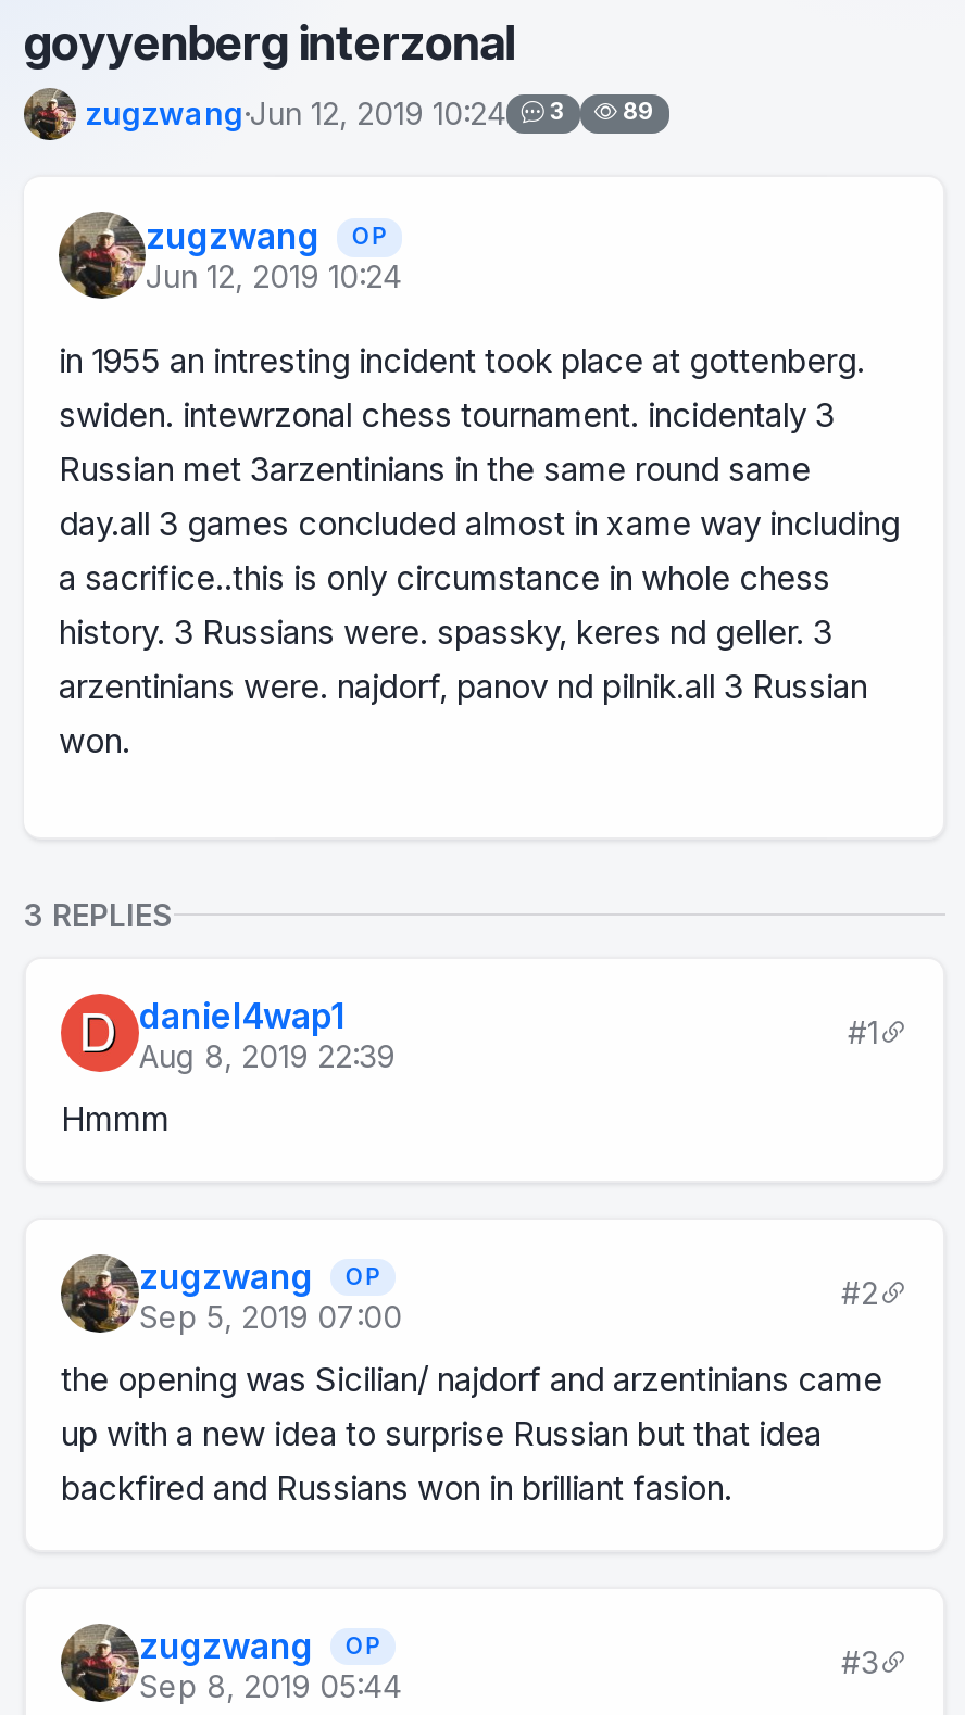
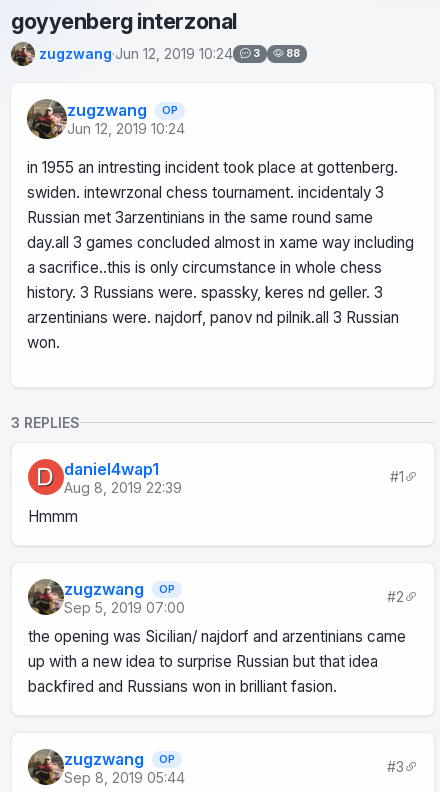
[85,94,655,131] zugzwang·Jun 12, 2019 10:24 3 89 -> [39,45,300,62] zugzwang·Jun 12, 2019 10:24 3 88

